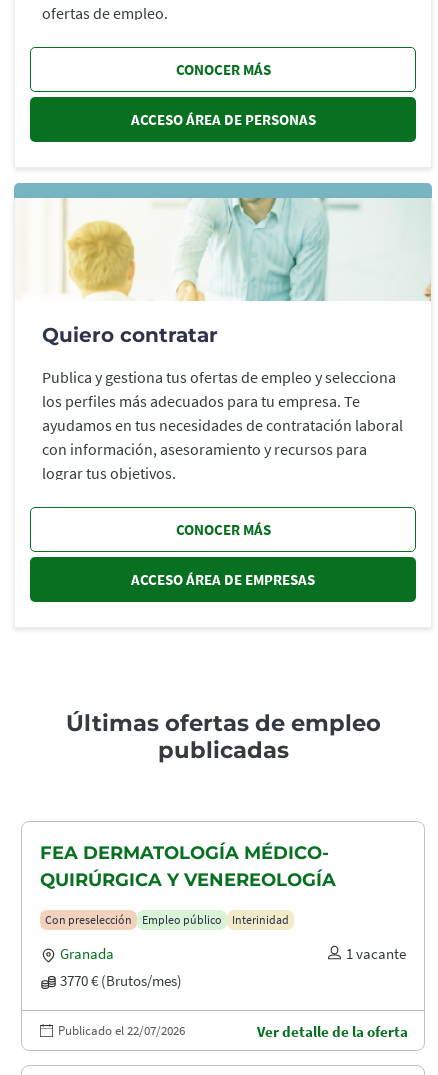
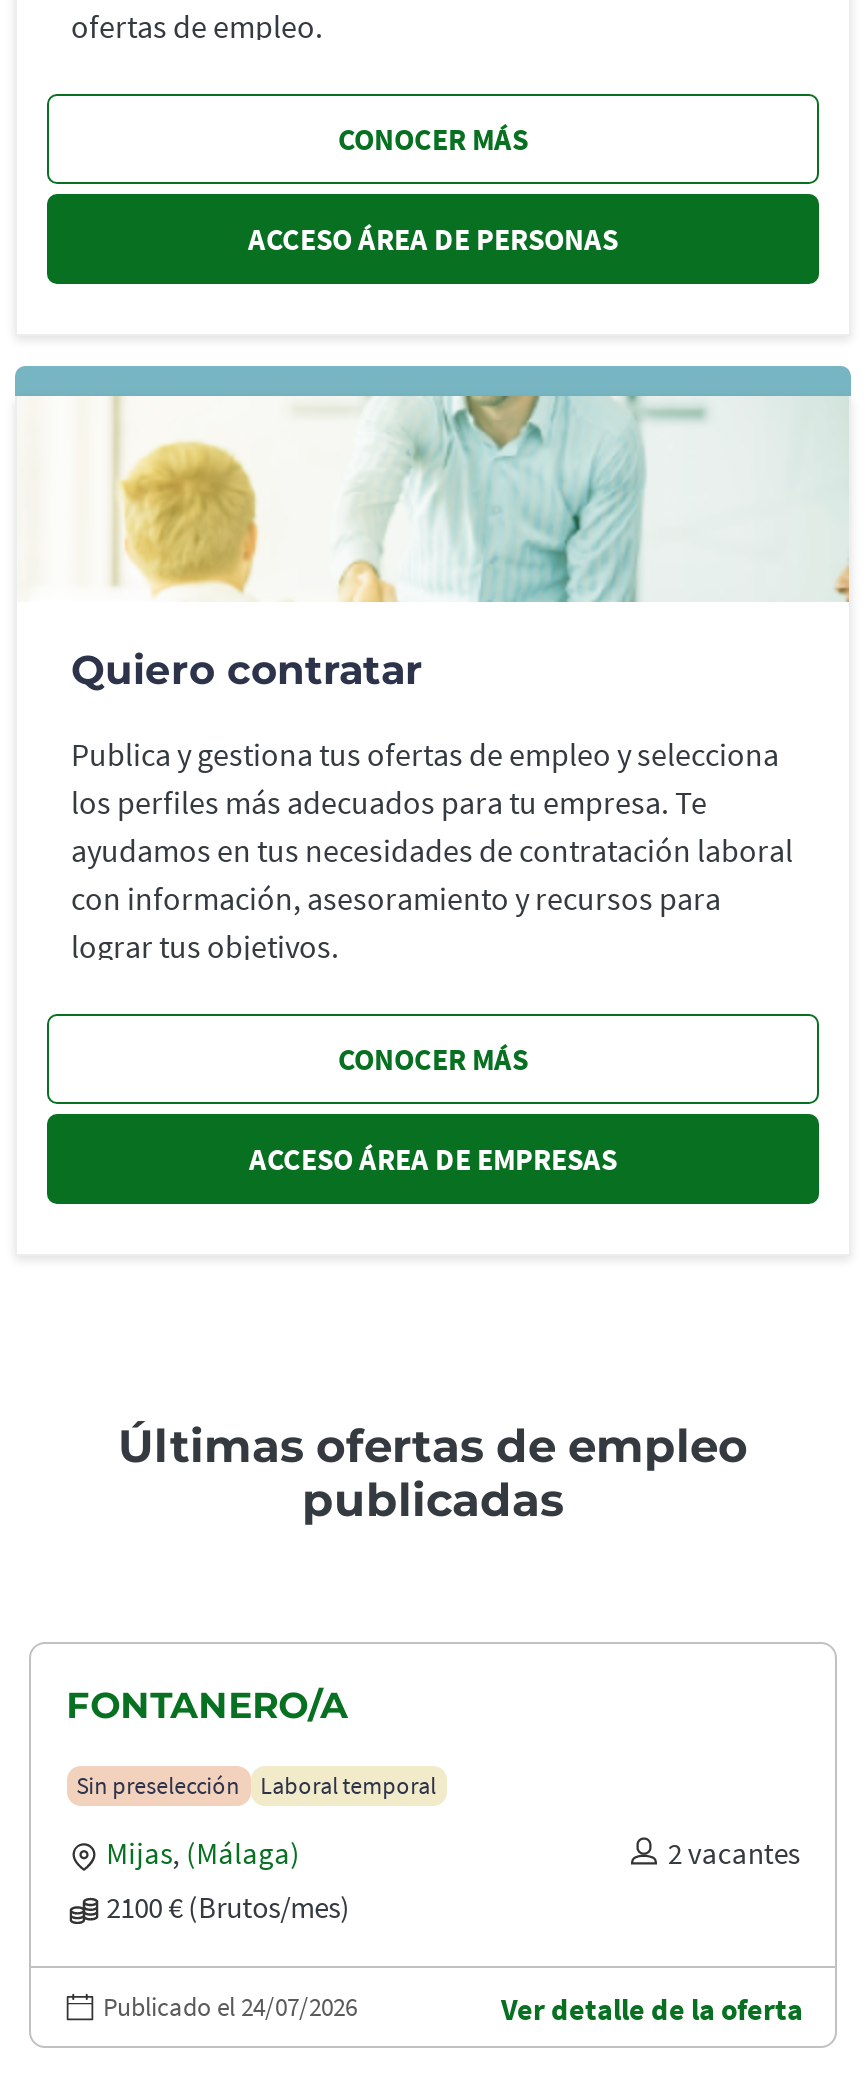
[40,842,336,891] FEA DERMATOLOGÍA MÉDICO- | QUIRÚRGICA Y VENEREOLOGÍA -> [66,1683,348,1727] FONTANERO/A
[45,912,289,927] Con preselección | Empleo público | Interinidad -> [76,1769,436,1799] Sin preselección | Laboral temporal
[60,944,406,990] Granada | 1 vacante | 3770 € (Brutos/mes) -> [106,1833,800,1925] Mijas, (Málaga) | 2 vacantes | 2100 € (Brutos/mes)
[58,1022,185,1039] Publicado el 22/07/2026 -> [103,1989,357,2023] Publicado el 24/07/2026

